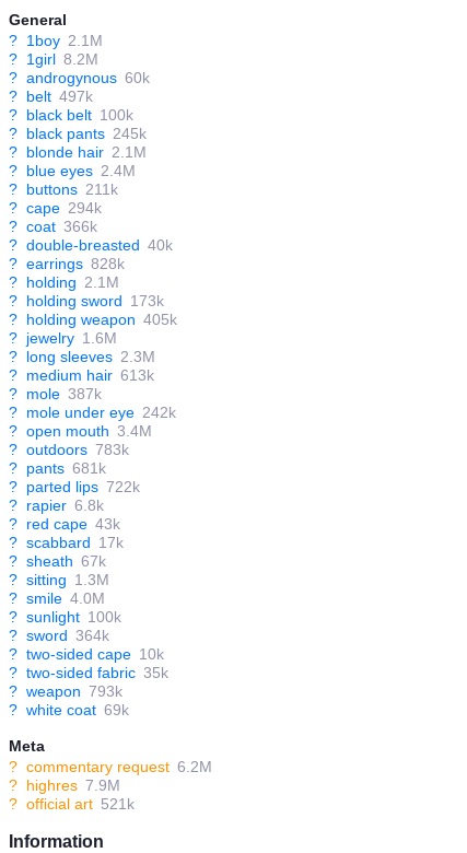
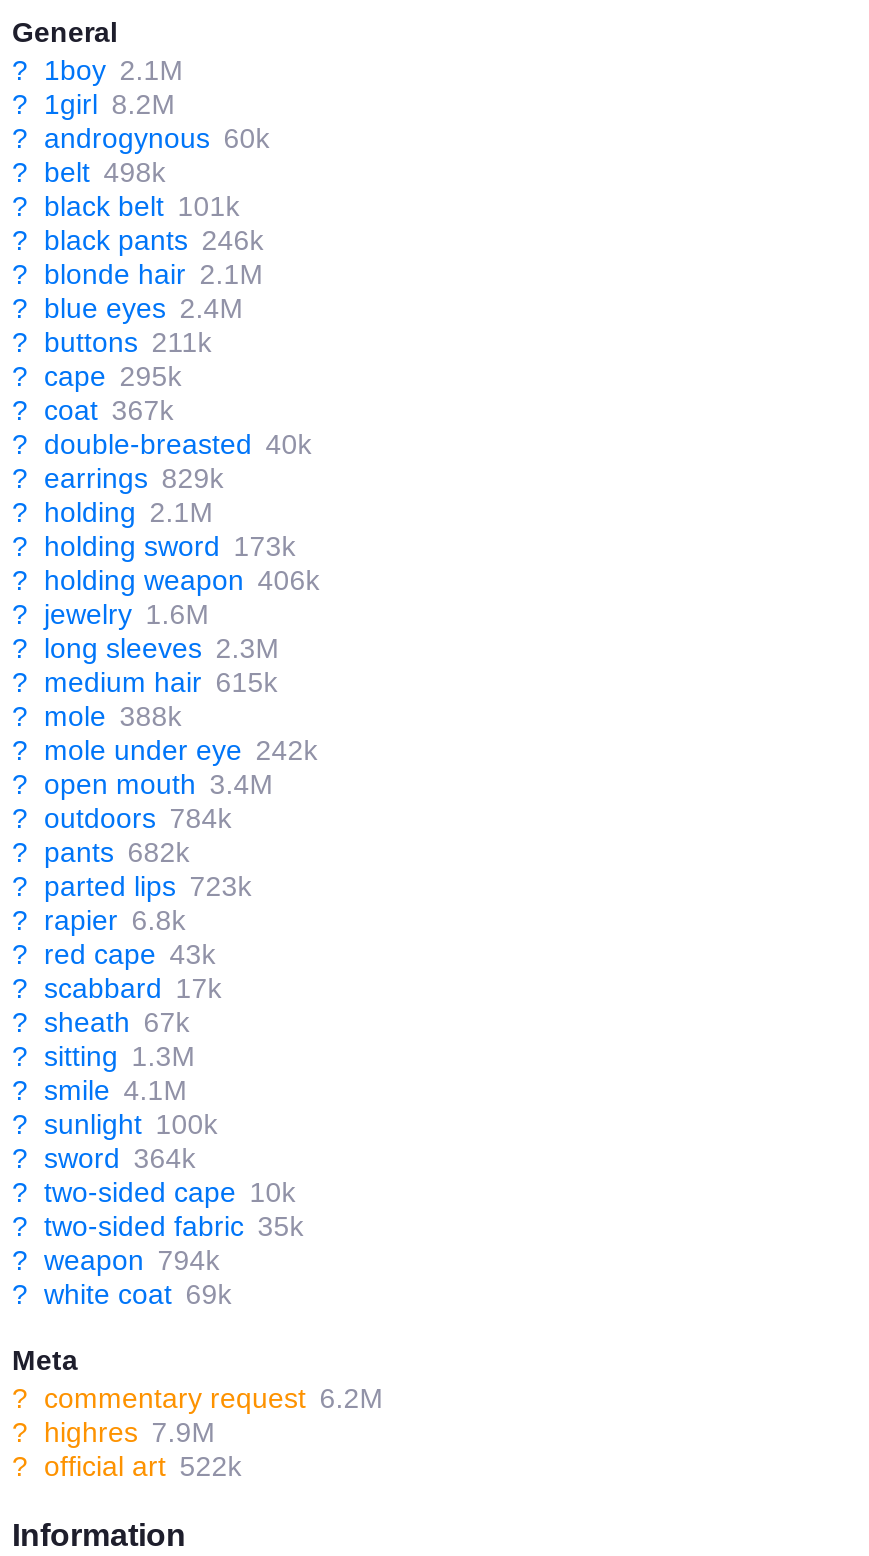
[9,88,93,105] ? belt 497k -> [12,157,166,189] ? belt 498k
[9,106,133,124] ? black belt 100k -> [12,191,240,223] ? black belt 101k
[9,125,146,142] ? black pants 245k -> [12,225,264,257] ? black pants 246k
[9,199,101,217] ? cape 294k -> [12,361,182,393] ? cape 295k
[9,218,97,235] ? coat 366k -> [12,395,174,427] ? coat 367k
[9,255,124,273] ? earrings 828k -> [12,463,224,495] ? earrings 829k
[9,311,177,328] ? holding weapon 405k -> [12,565,320,597] ? holding weapon 406k
[9,367,154,384] ? medium hair 613k -> [12,667,278,699] ? medium hair 615k
[9,385,101,403] ? mole 387k -> [12,701,182,733] ? mole 388k
[9,441,129,459] ? outdoors 783k -> [12,803,232,835] ? outdoors 784k
[9,460,106,477] ? pants 681k -> [12,837,190,869] ? pants 682k
[9,478,140,496] ? parted lips 722k -> [12,871,252,903] ? parted lips 723k
[9,590,105,607] ? smile 4.0M -> [12,1075,188,1107] ? smile 4.1M
[9,683,122,700] ? weapon 793k -> [12,1245,220,1277] ? weapon 794k
[9,795,134,813] ? official art 521k -> [12,1451,242,1483] ? official art 522k

